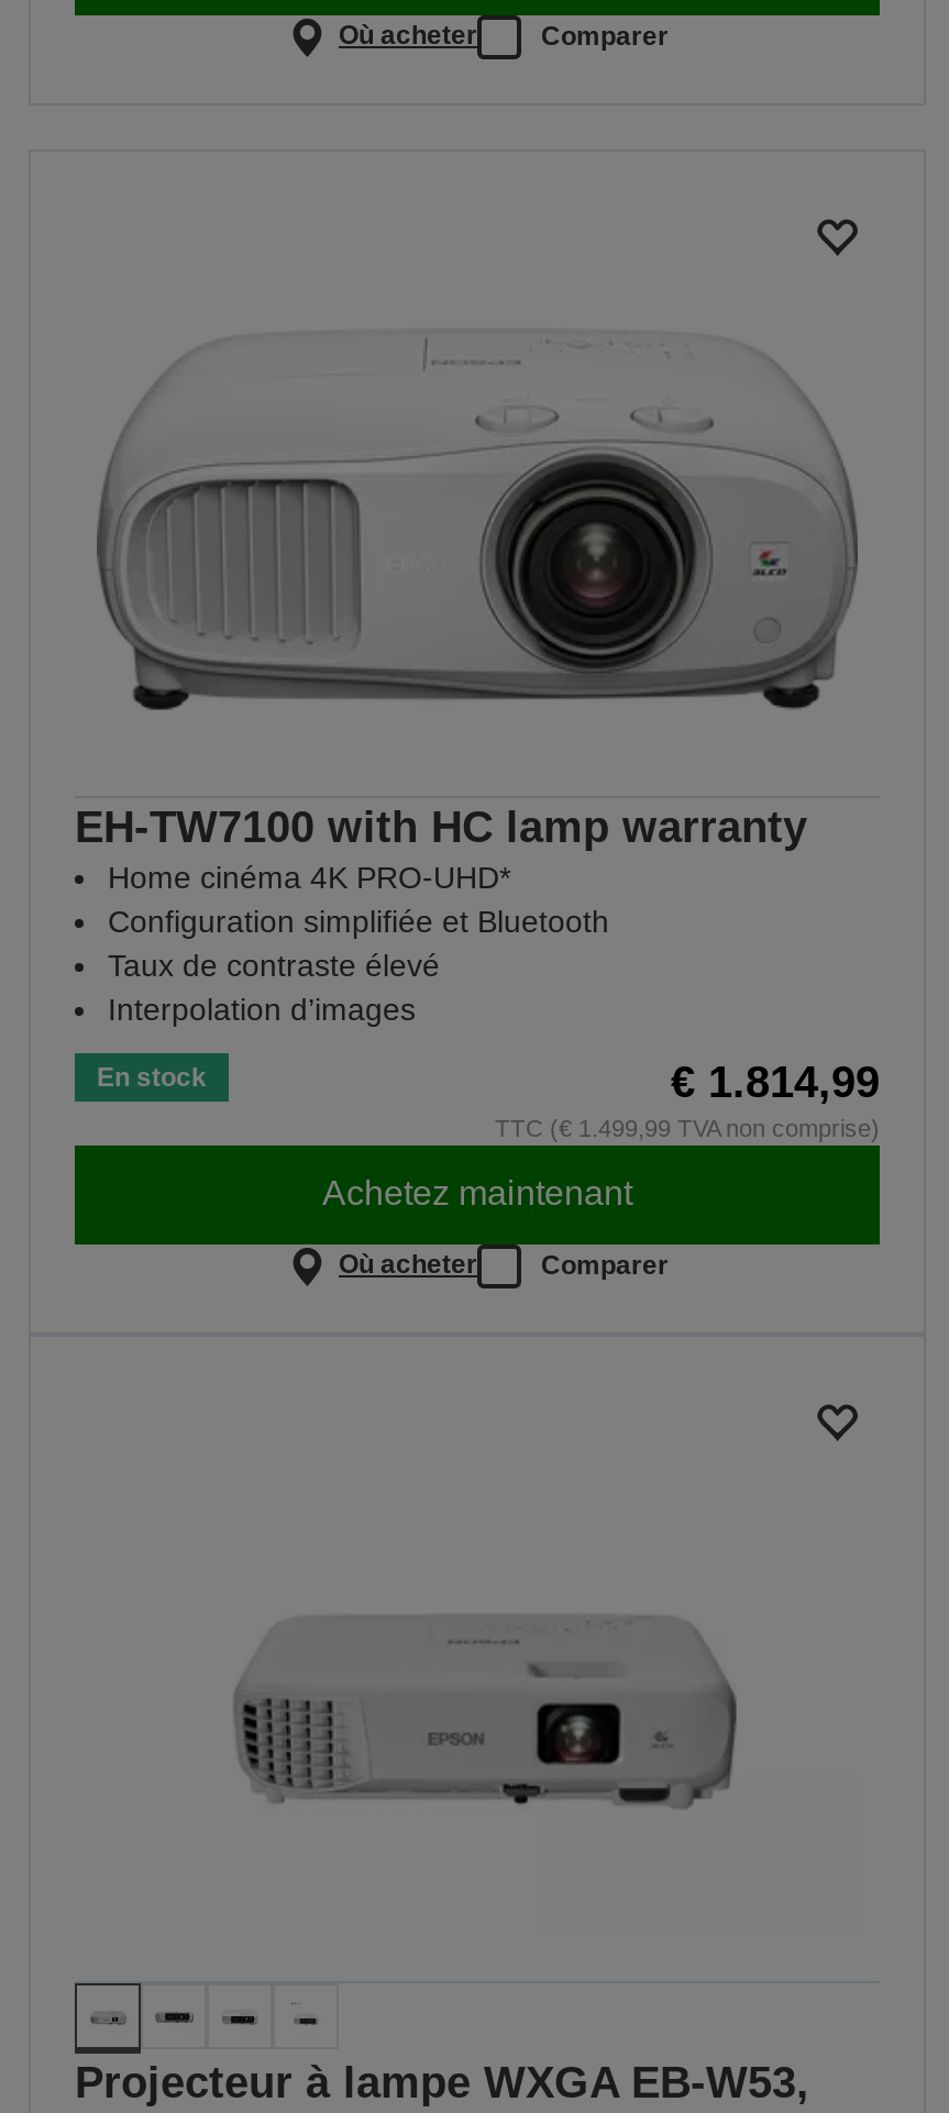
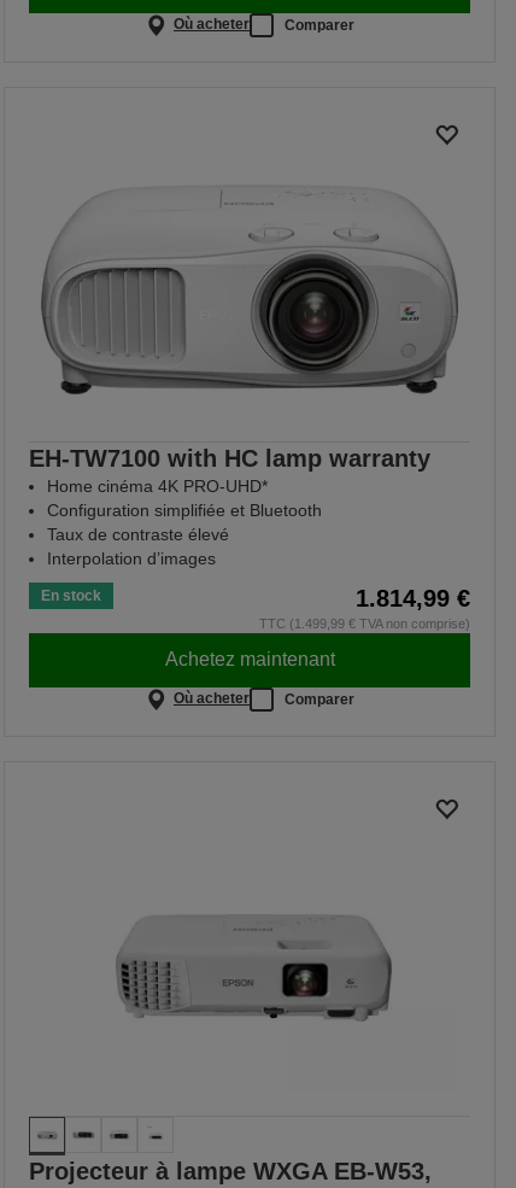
[671,1057,880,1106] € 1.814,99 -> [356,585,470,611] 1.814,99 €
[495,1114,880,1141] TTC (€ 1.499,99 TVA non comprise) -> [259,616,470,631] TTC (1.499,99 € TVA non comprise)

